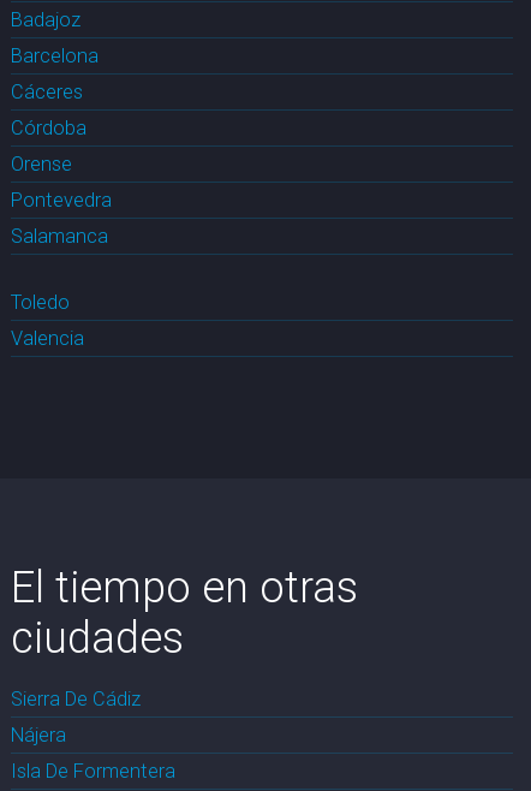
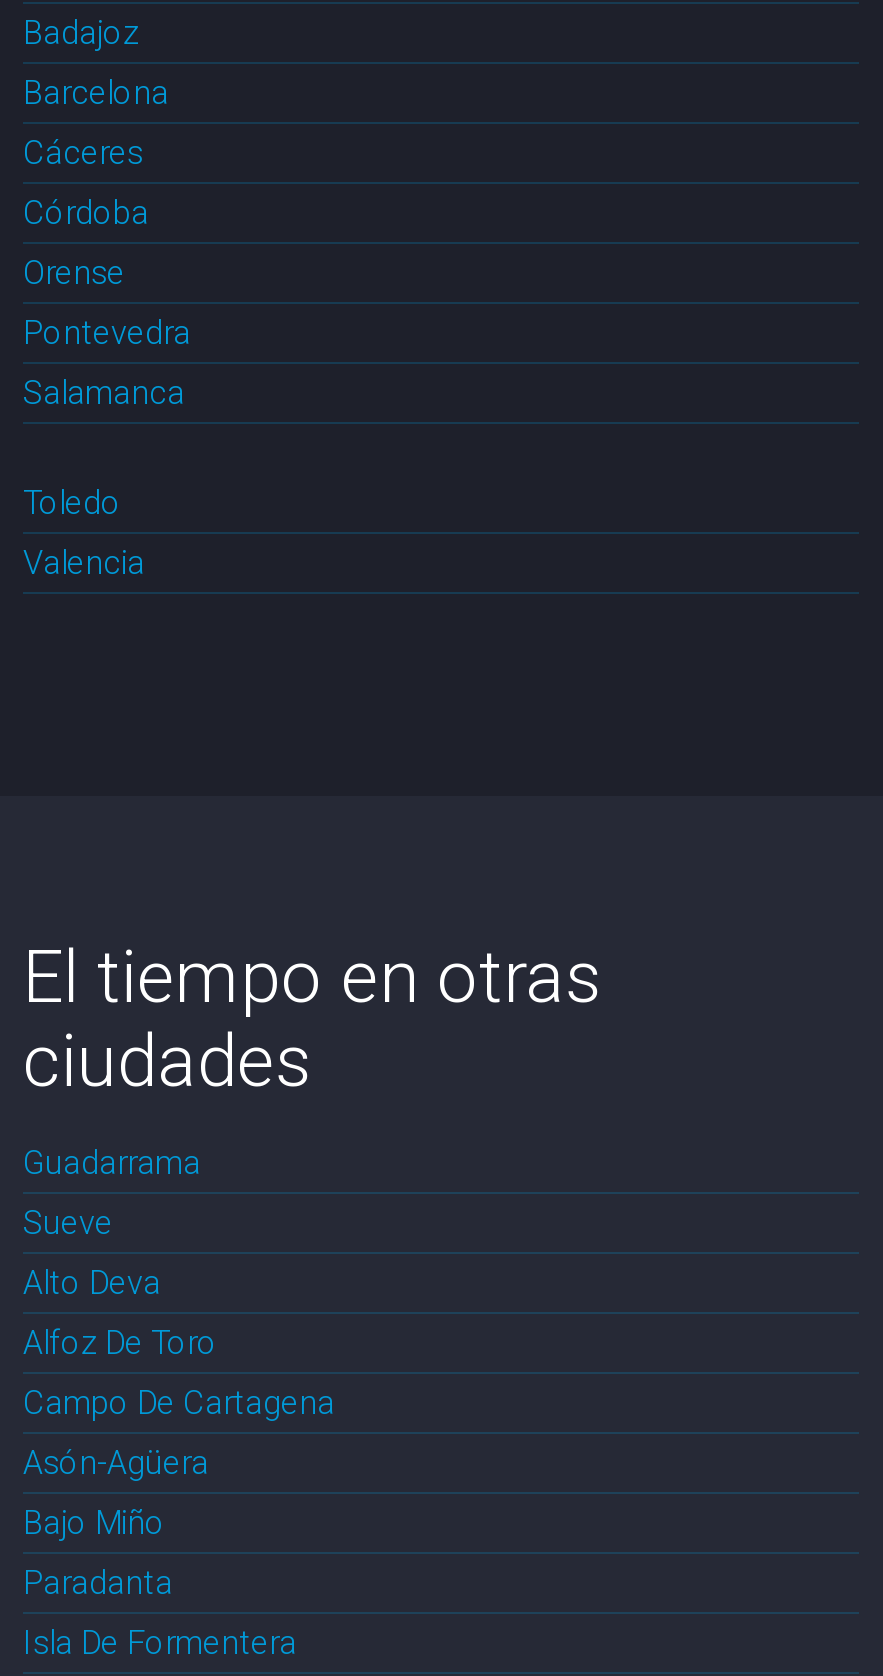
[11,688,141,747] Sierra De Cádiz | Nájera -> [23,1144,335,1602] Guadarrama | Sueve | Alto Deva | Alfoz De Toro | Campo De Cartagena | Asón-Agüera | Bajo Miño | Paradanta

